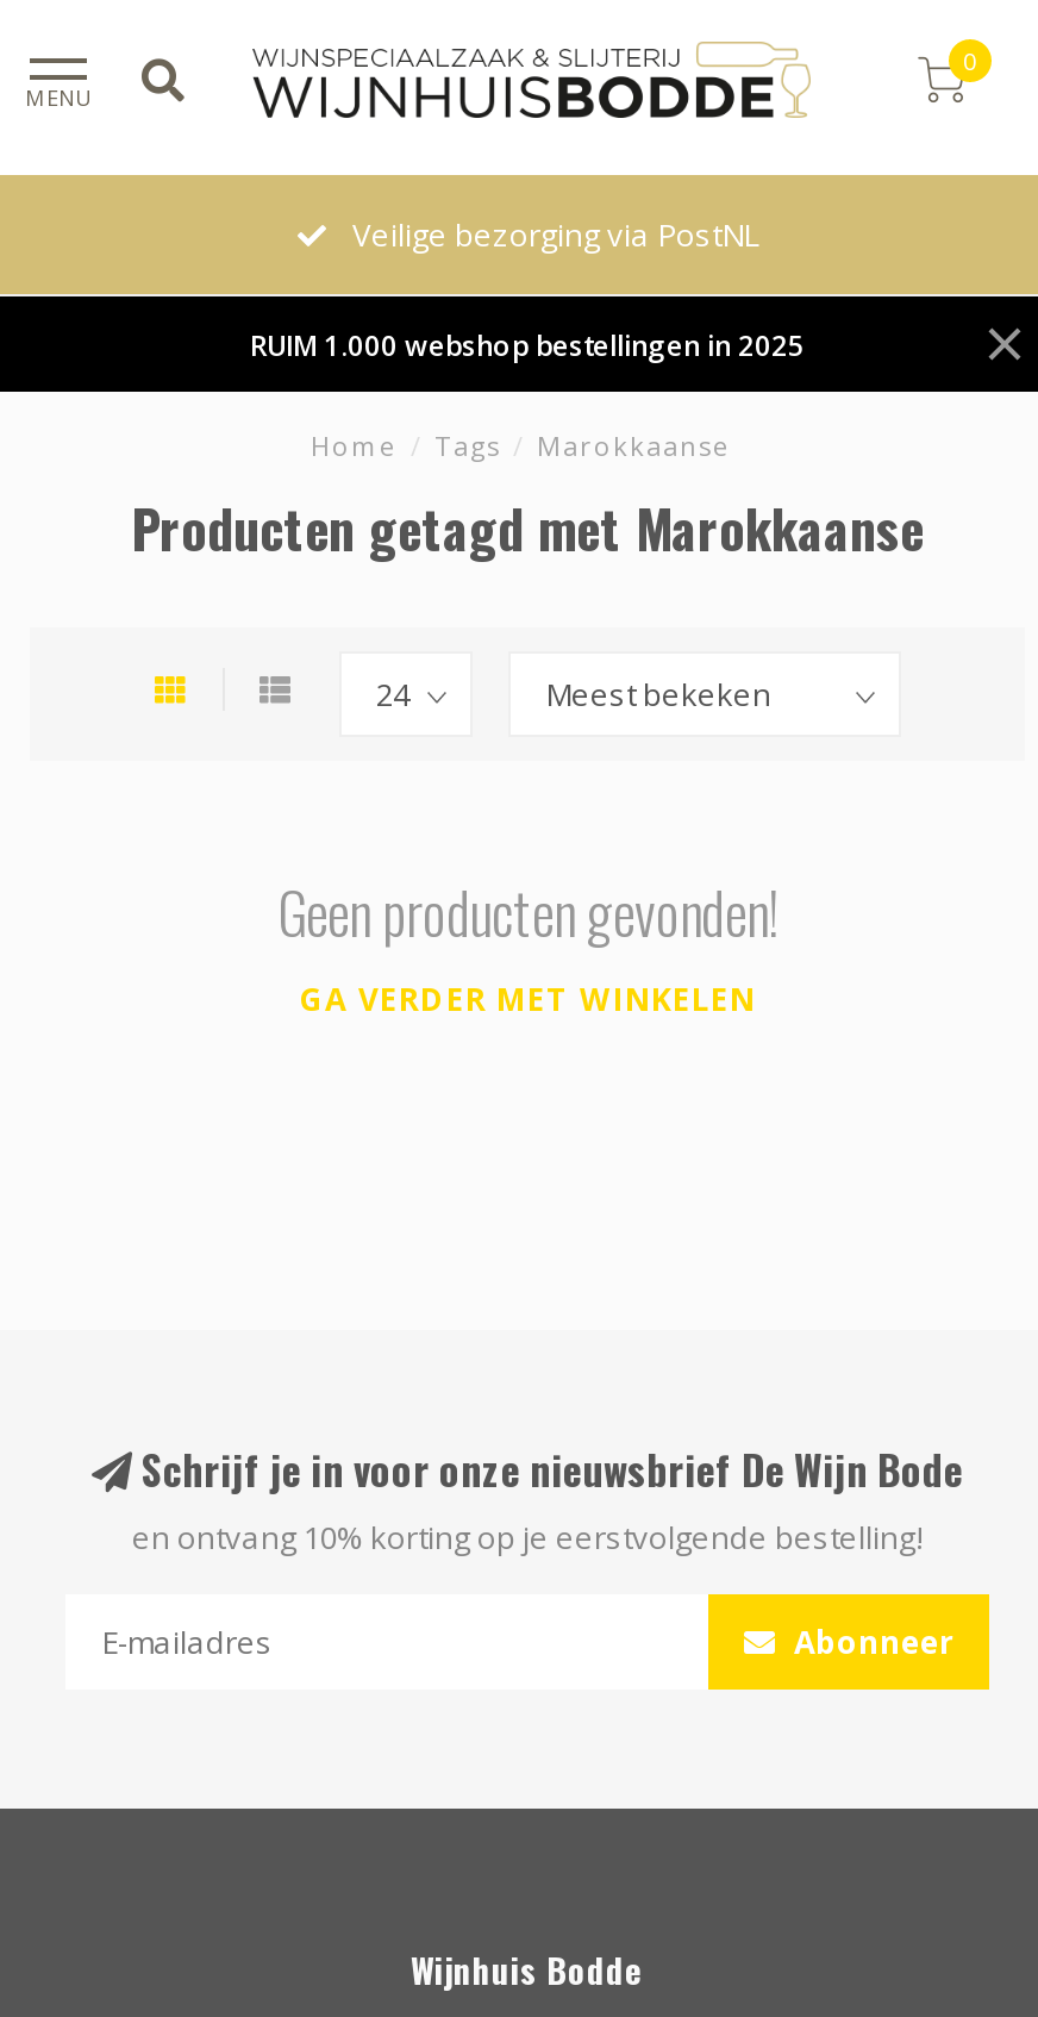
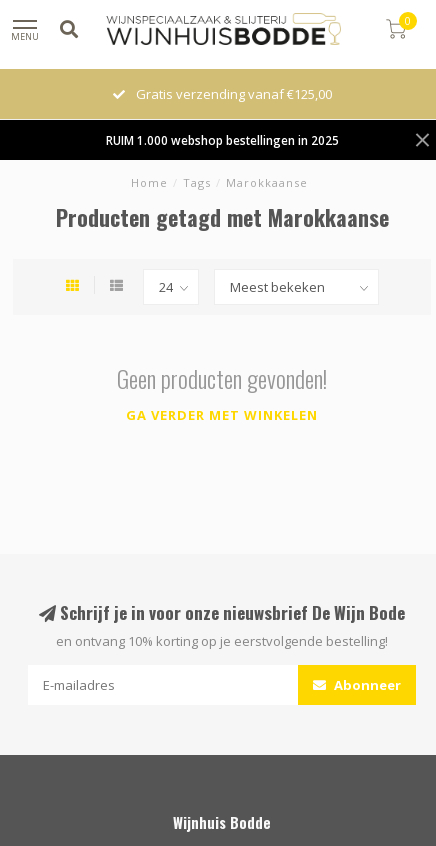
[345,213,757,256] Veilige bezorging via PostNL -> [132,85,331,103] Gratis verzending vanaf €125,00

